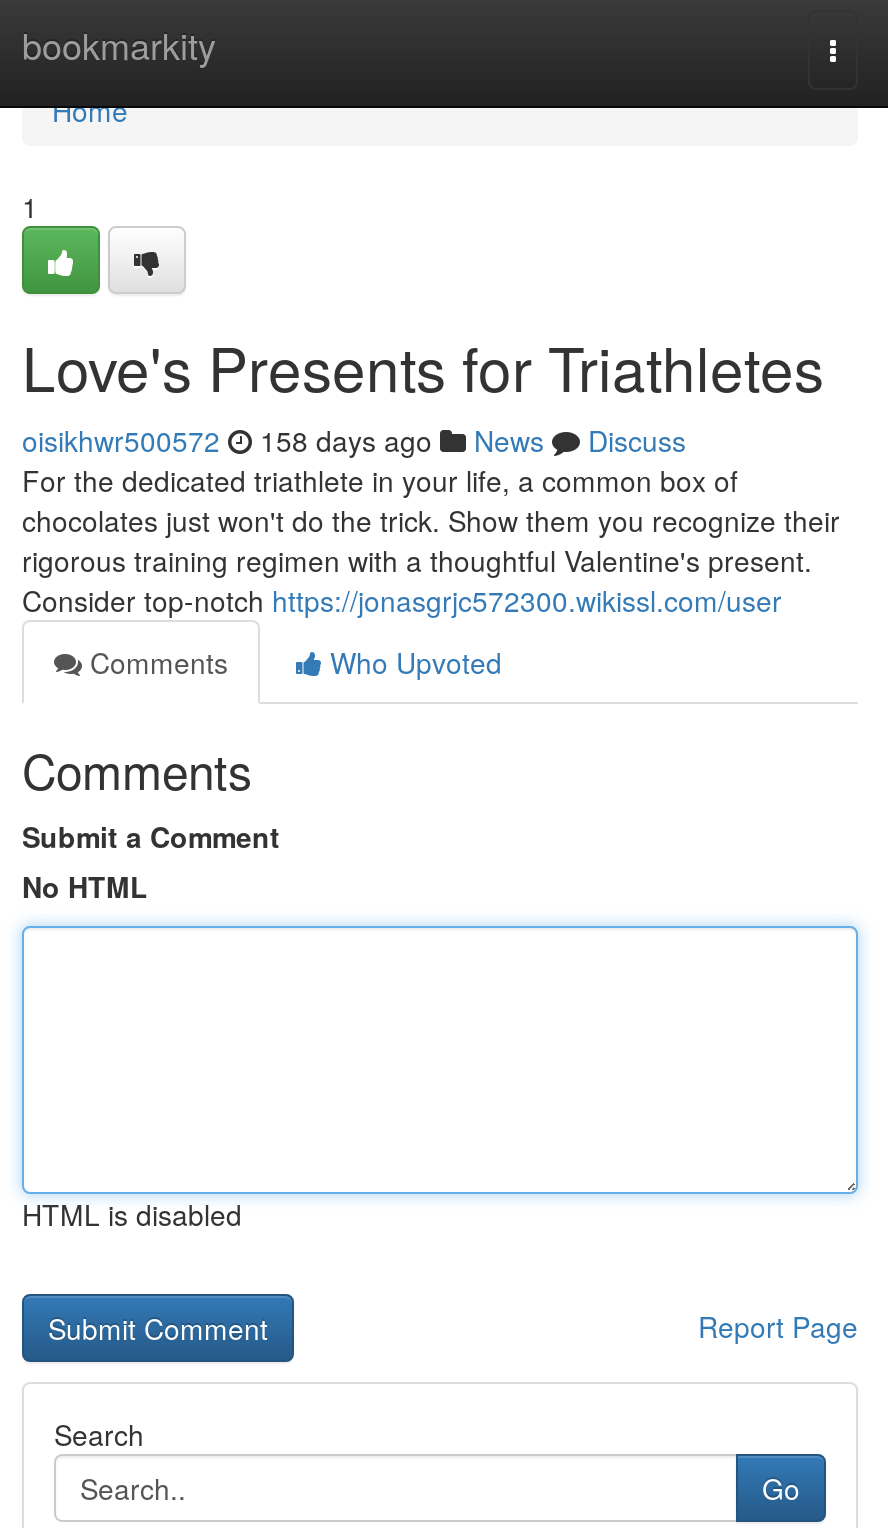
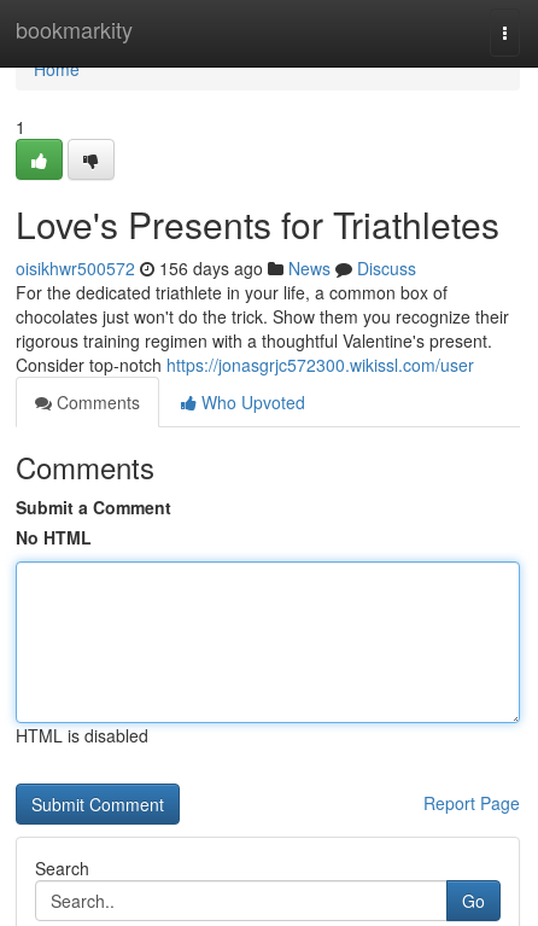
[22,420,686,460] oisikhwr500572 158 days ago News Discuss -> [16,256,416,280] oisikhwr500572 156 days ago News Discuss

